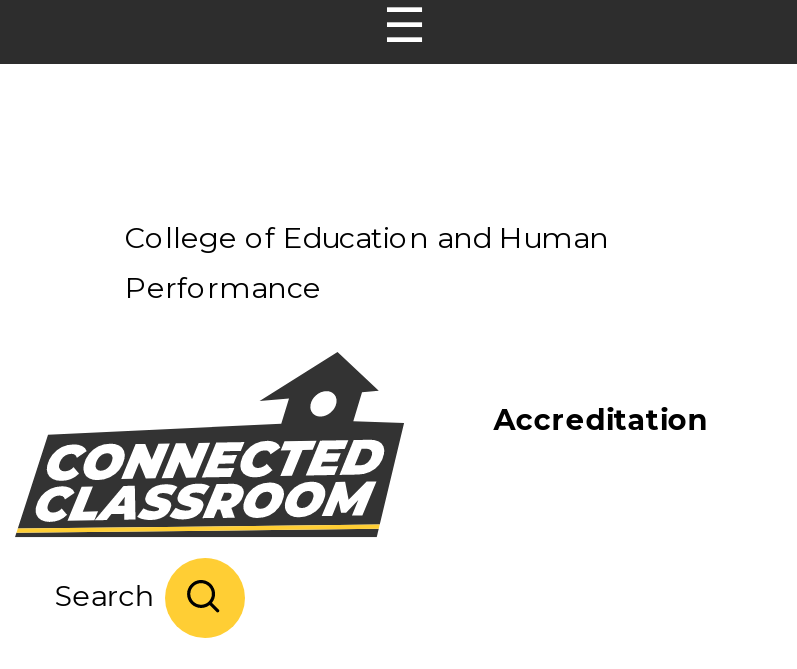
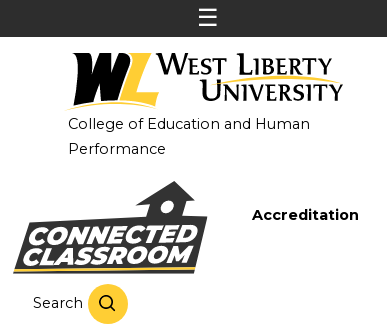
none -> [69,52,343,110] [image]

